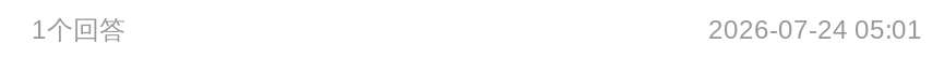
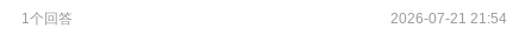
[708,15,922,45] 2026-07-24 05:01 -> [390,10,507,27] 2026-07-21 21:54

